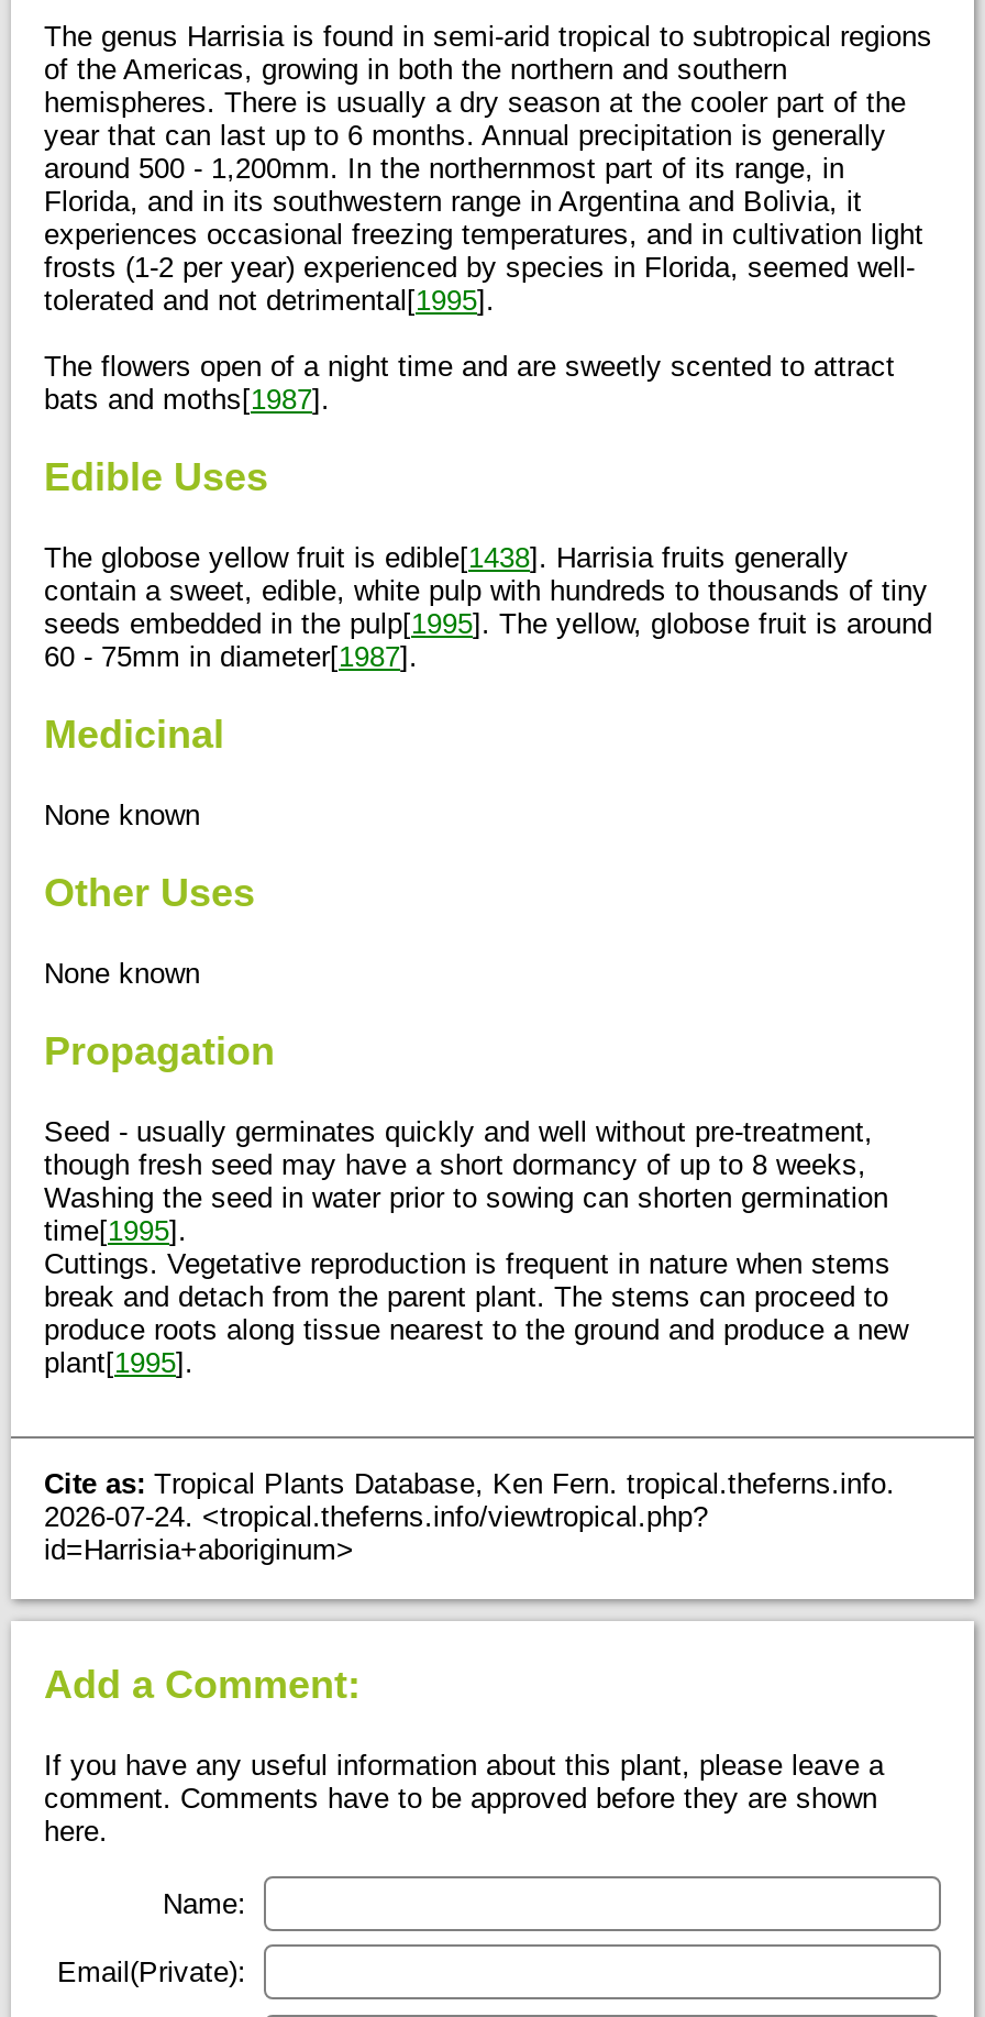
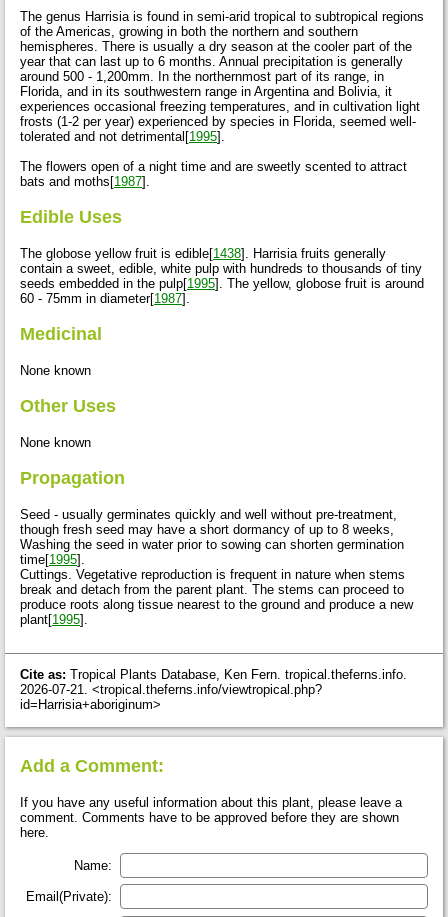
[44,1499,708,1532] 2026-07-24. <tropical.theferns.info/viewtropical.php? -> [20,682,322,697] 2026-07-21. <tropical.theferns.info/viewtropical.php?

